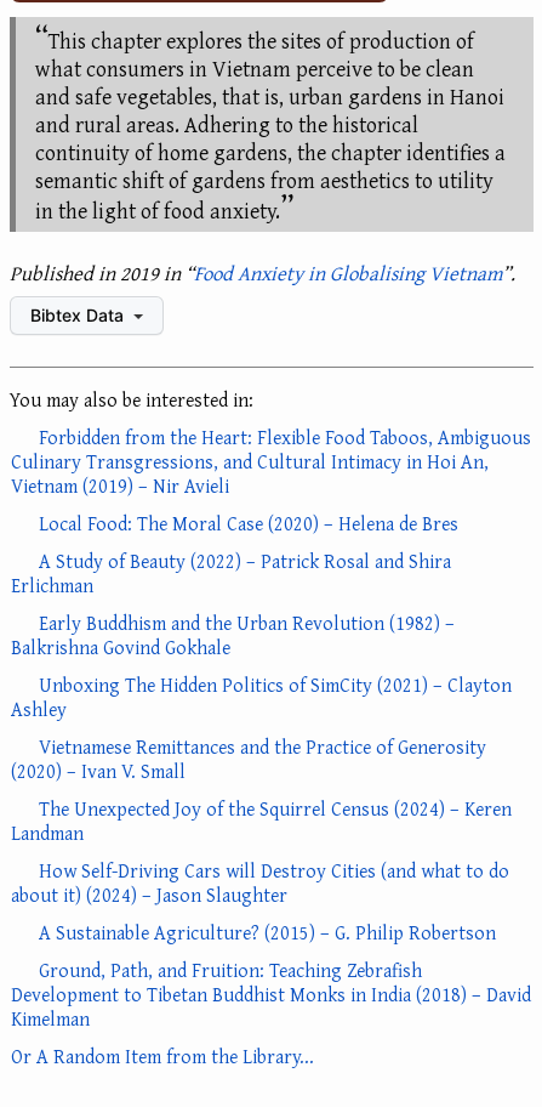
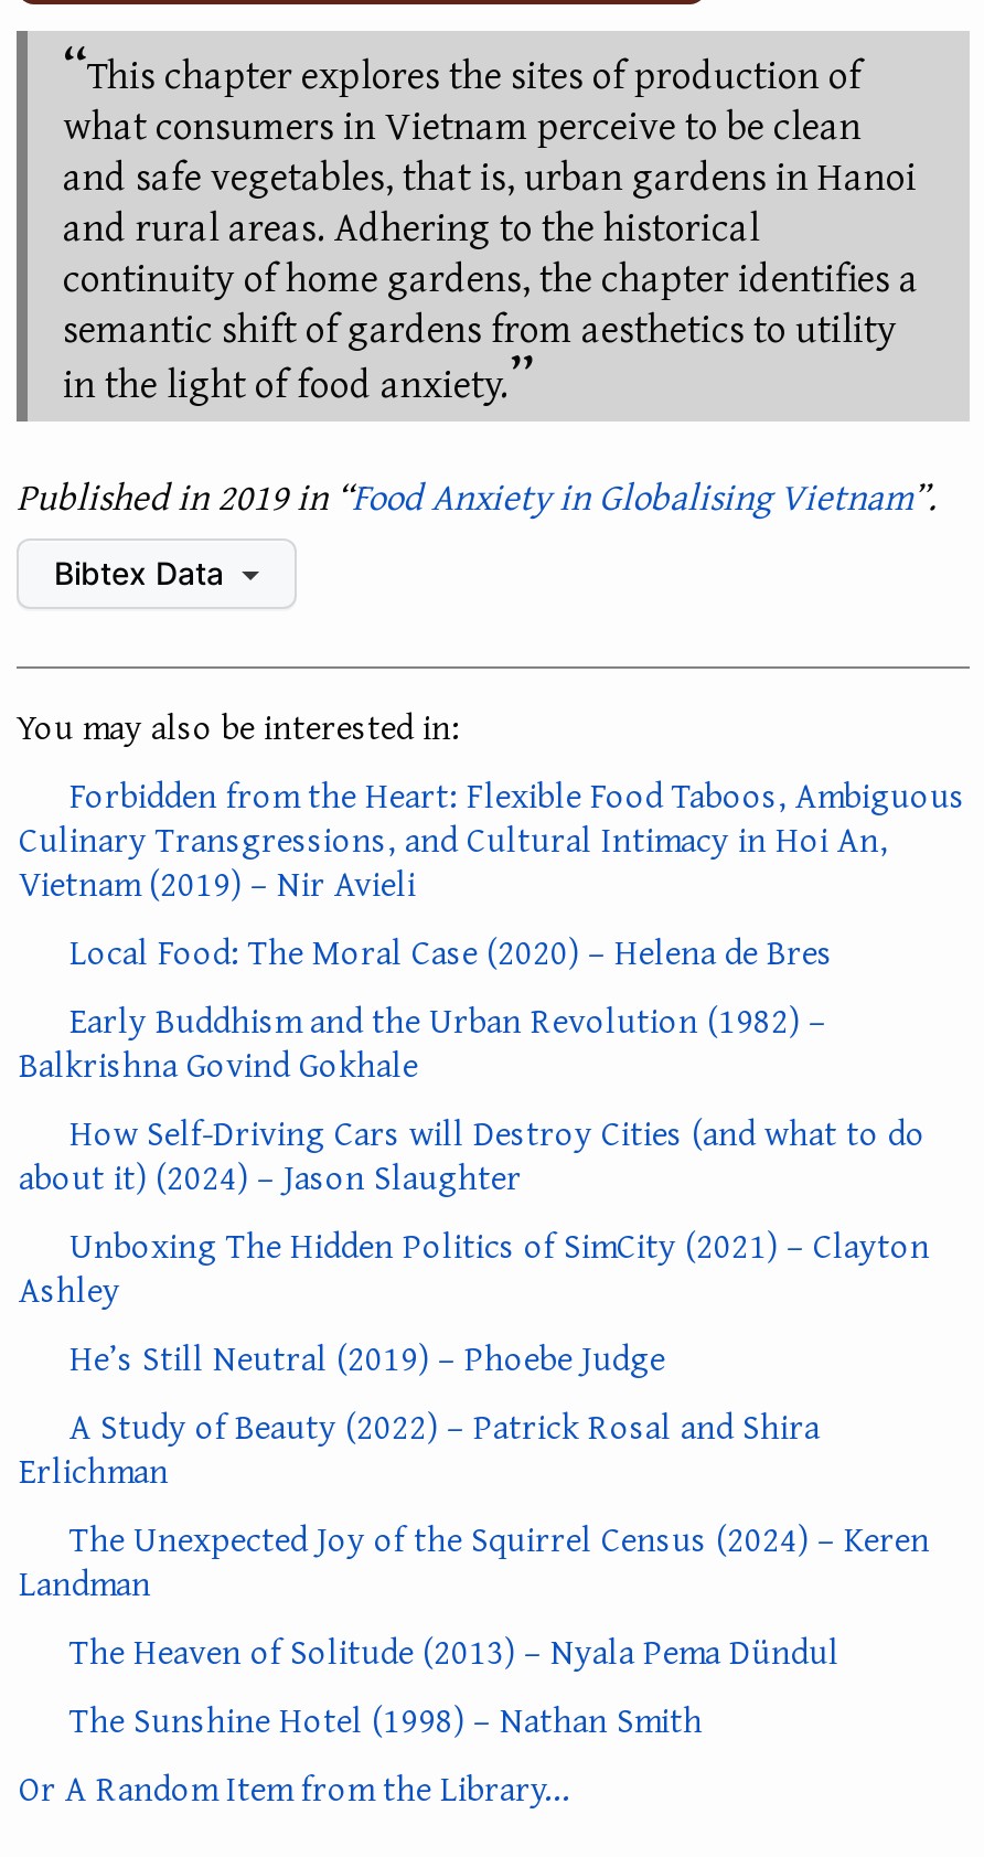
none -> [69,1331,665,1384] He’s Still Neutral (2019) – Phoebe Judge
moved [11,546,451,600] -> [19,1399,820,1496]: A Study of Beauty (2022) – Patrick Rosal and Shira | Erlichman
moved [11,608,512,723] -> [19,993,930,1315]: Early Buddhism and the Urban Revolution (1982) – | Balkrishna Govind Gokhale | Unboxing The Hidden Politics of SimCity (2021) – Clayton | Ashley
[11,732,486,785] Vietnamese Remittances and the Practice of Generosity | (2020) – Ivan V. Small -> none
moved [11,794,512,847] -> [19,1512,930,1609]: The Unexpected Joy of the Squirrel Census (2024) – Keren | Landman
moved [11,856,509,909] -> [19,1106,926,1203]: How Self-Driving Cars will Destroy Cities (and what to do | about it) (2024) – Jason Slaughter
[11,918,531,1033] A Sustainable Agriculture? (2015) – G. Philip Robertson | Ground, Path, and Fruition: Teaching Zebrafish | Development to Tibetan Buddhist Monks in India (2018) – David | Kimelman -> [69,1624,839,1746] The Heaven of Solitude (2013) – Nyala Pema Dündul | The Sunshine Hotel (1998) – Nathan Smith

